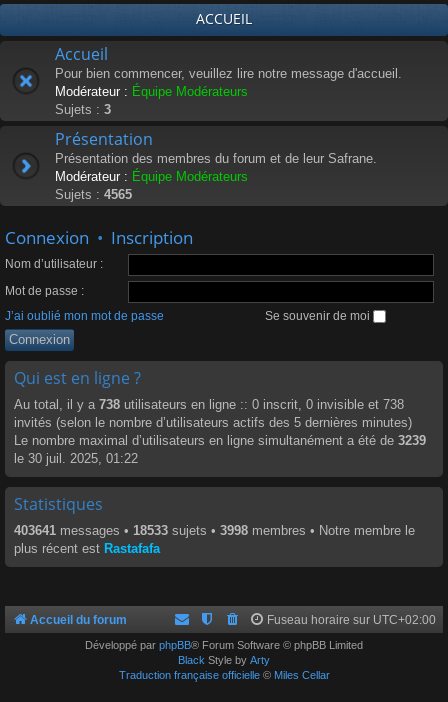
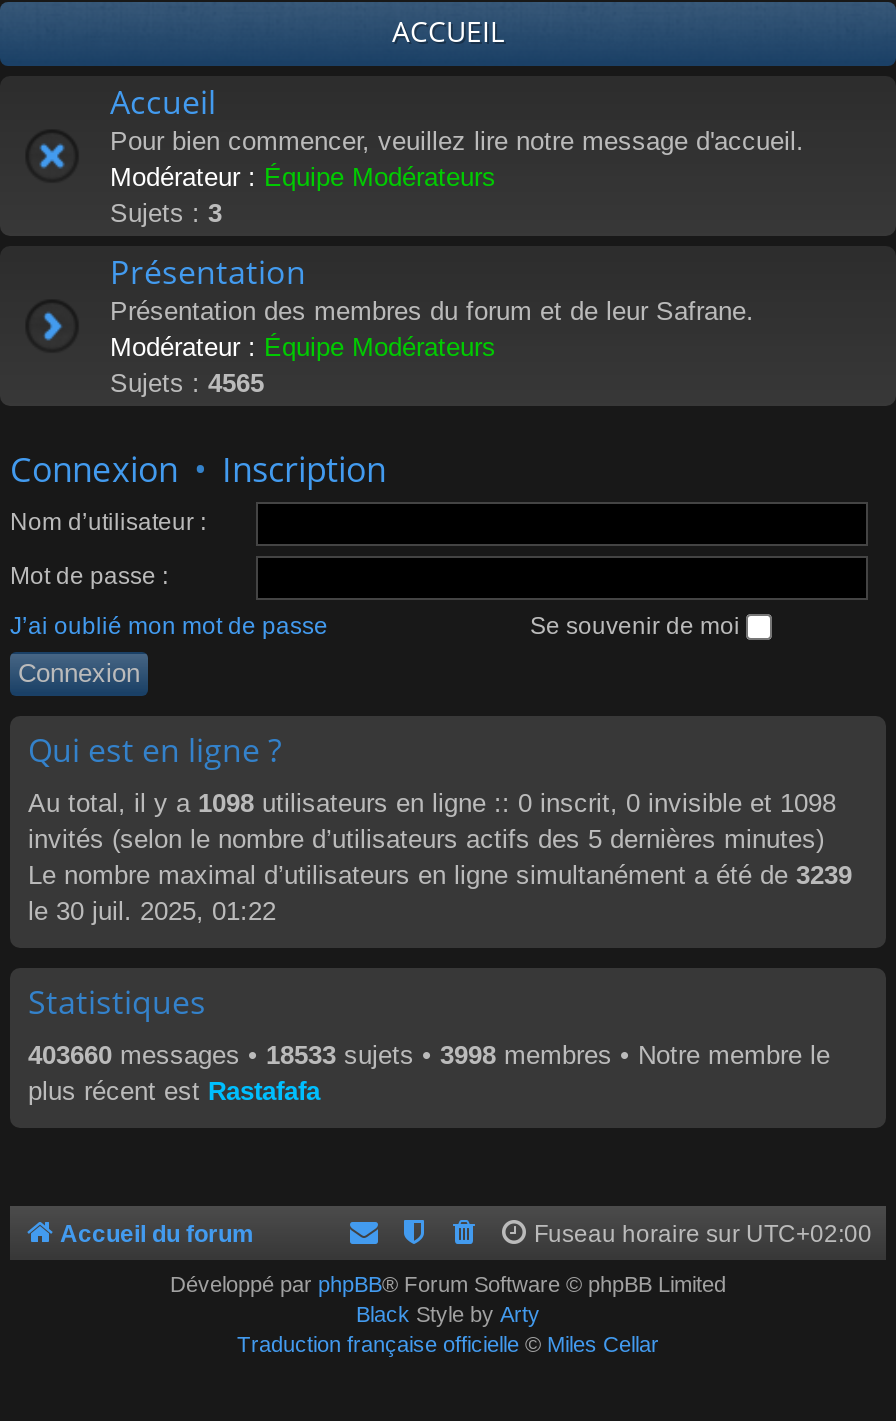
[14,397,404,412] Au total, il y a 738 utilisateurs en ligne :: 0 inscrit, 0 invisible et 738 -> [28,788,836,818] Au total, il y a 1098 utilisateurs en ligne :: 0 inscrit, 0 invisible et 1098
[14,523,415,538] 403641 messages • 18533 sujets • 3998 membres • Notre membre le -> [28,1040,830,1070] 403660 messages • 18533 sujets • 3998 membres • Notre membre le

